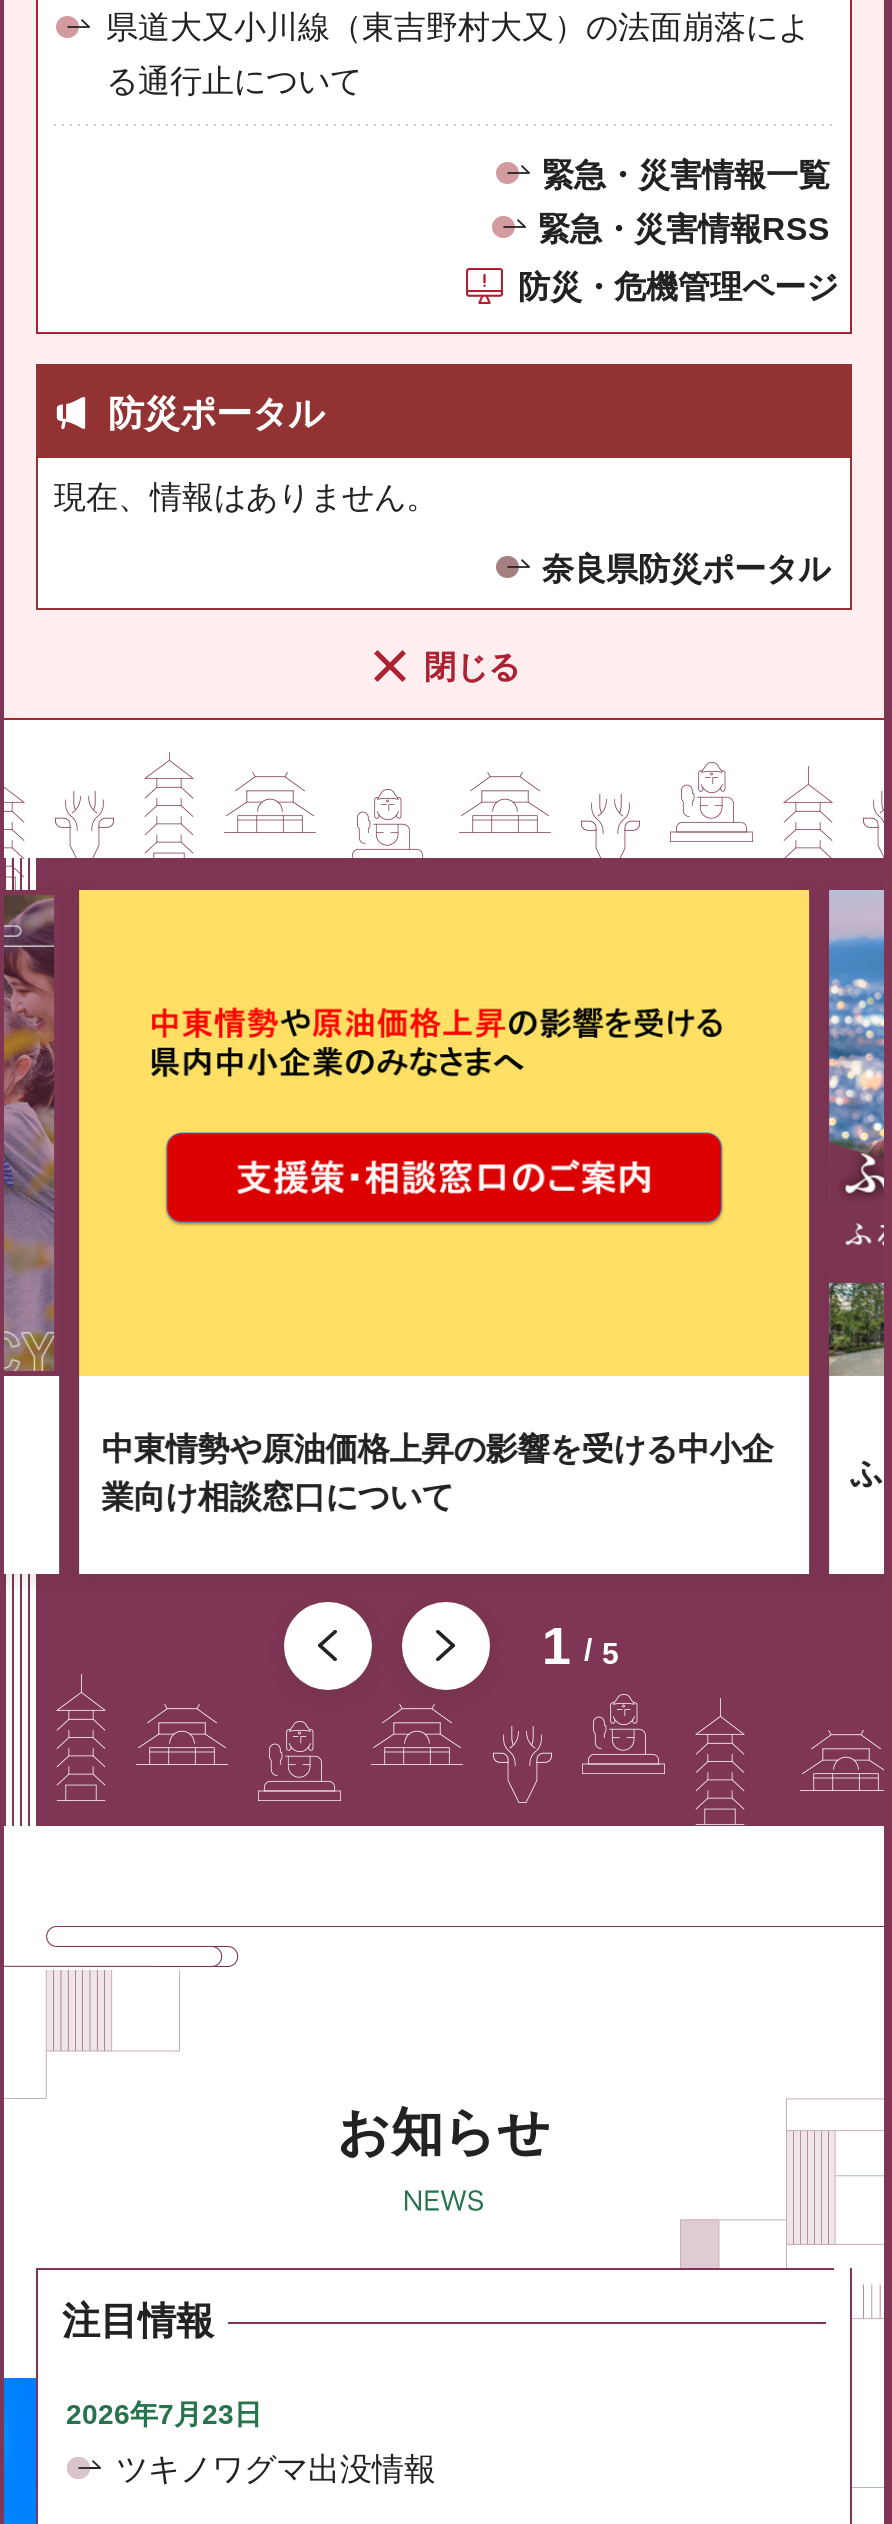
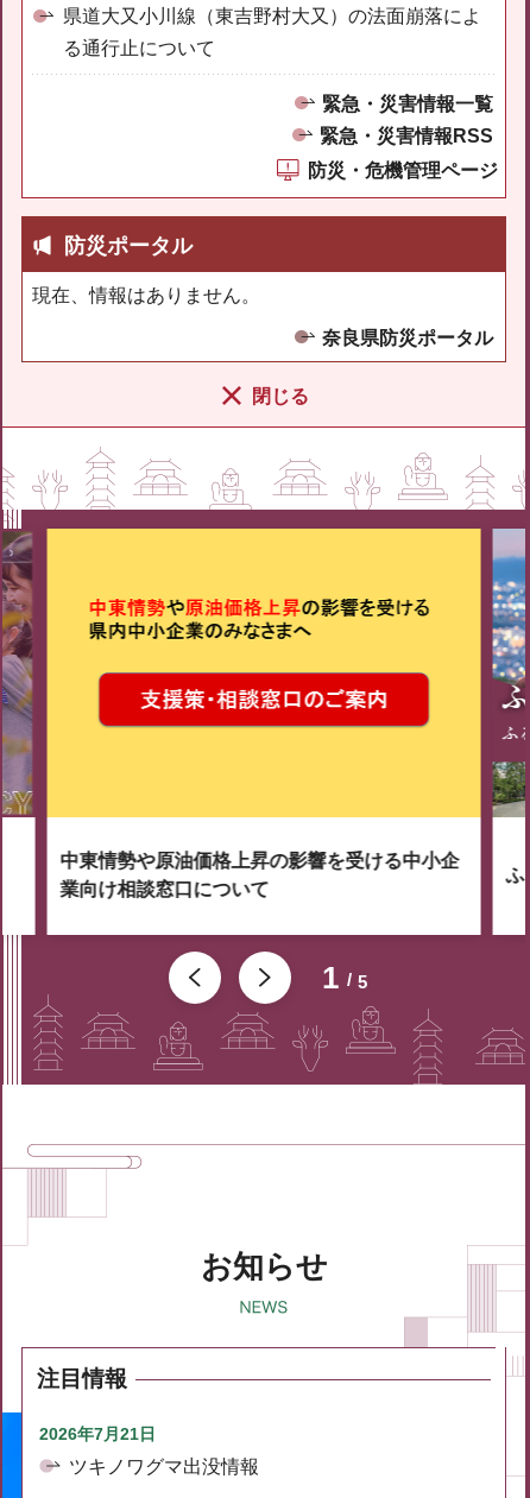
[66,2398,262,2430] 2026年7月23日 -> [39,1424,156,1443] 2026年7月21日

